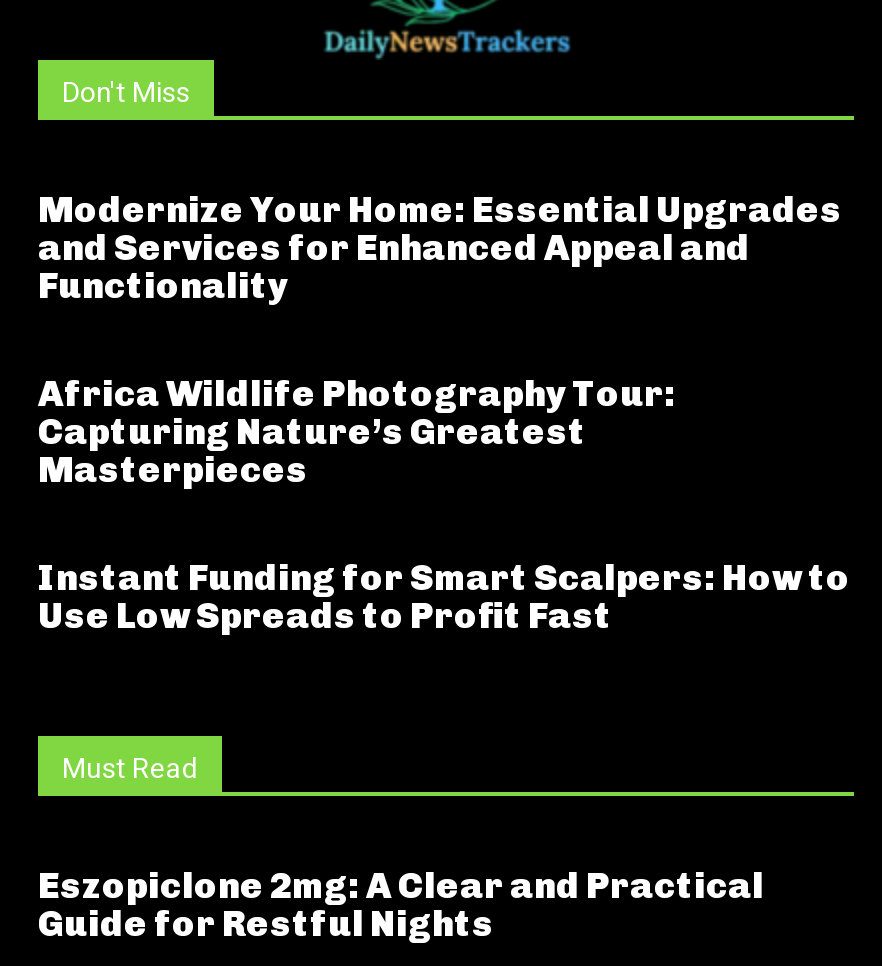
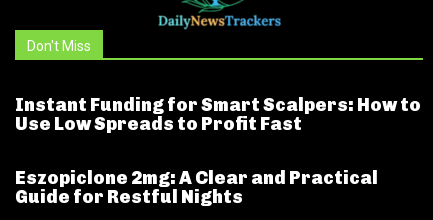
[38,188,842,492] Modernize Your Home: Essential Upgrades | and Services for Enhanced Appeal and | Functionality | Africa Wildlife Photography Tour: | Capturing Nature’s Greatest | Masterpieces -> none
[62,752,198,784] Must Read -> none

